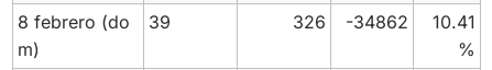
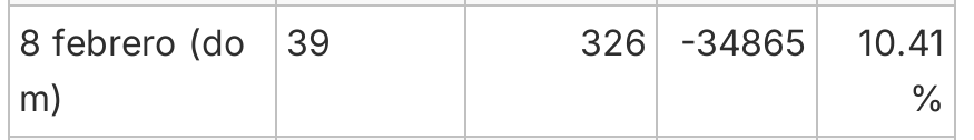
[293,11,475,33] 326 -34862 10.41 -> [580,20,945,64] 326 -34865 10.41

